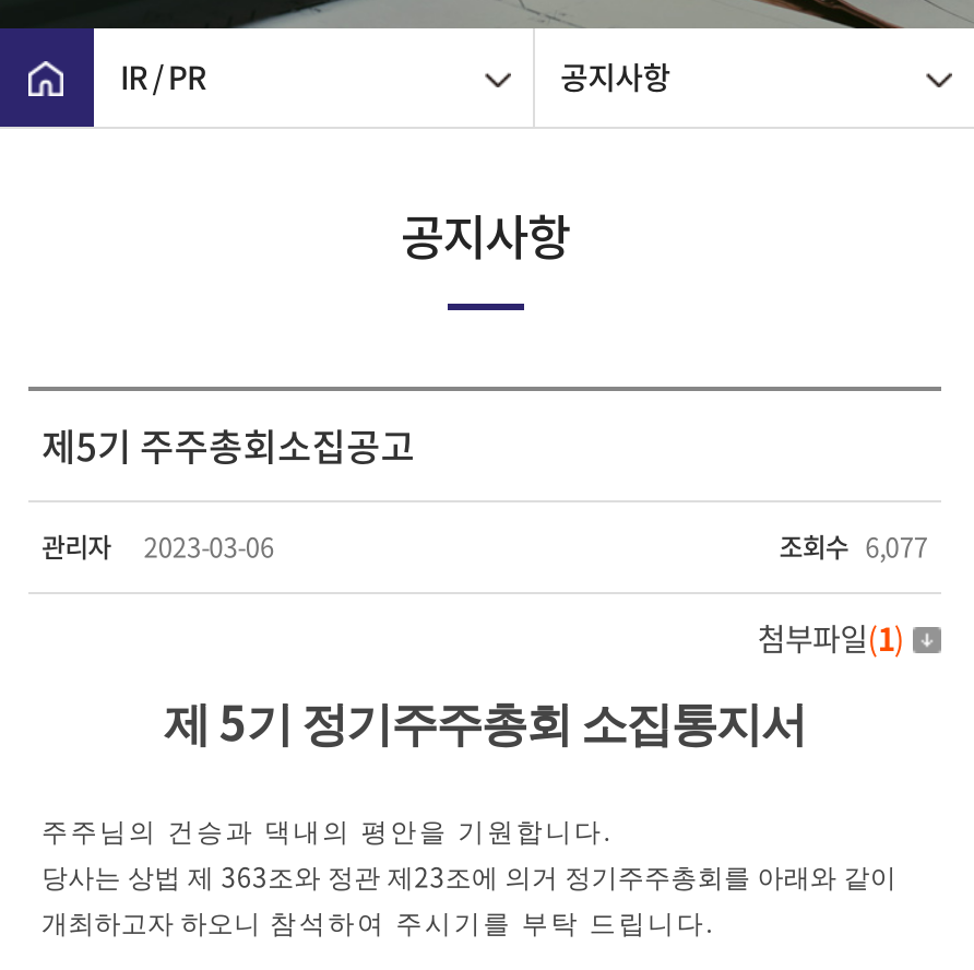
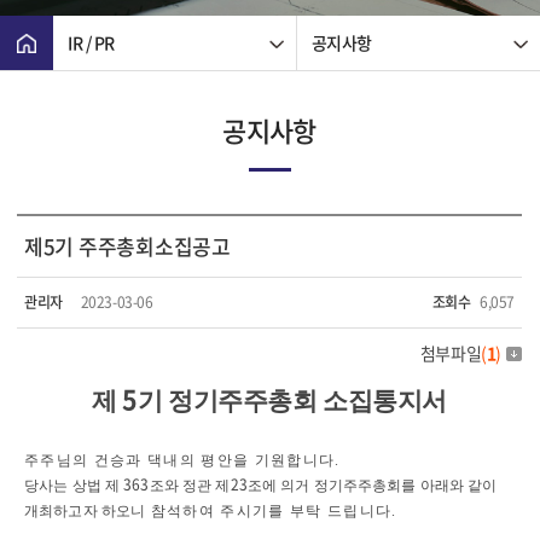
[779,527,928,566] 조회수 6,077 -> [432,291,515,313] 조회수 6,057

